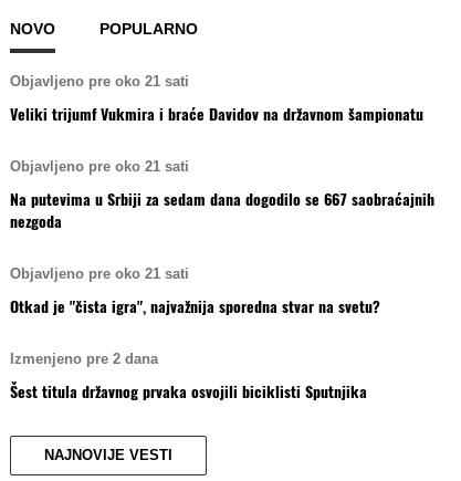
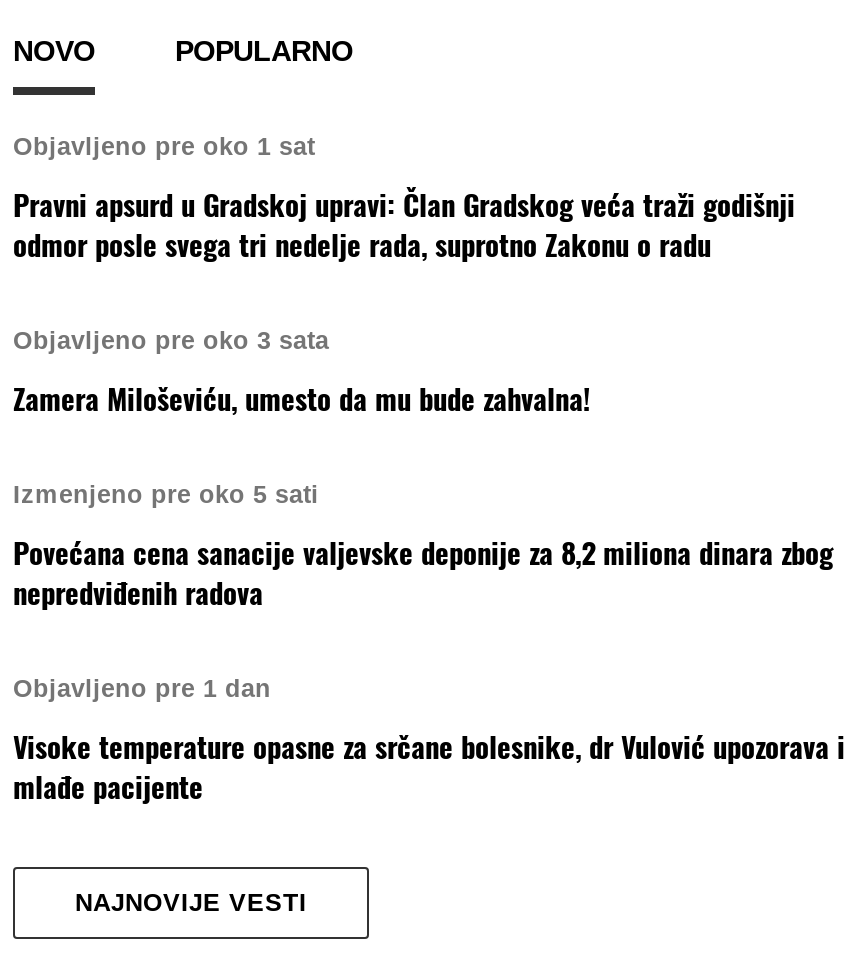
[10,74,189,89] Objavljeno pre oko 21 sati -> [13,132,315,160] Objavljeno pre oko 1 sat
[10,103,423,125] Veliki trijumf Vukmira i braće Davidov na državnom šampionatu -> [13,184,795,264] Pravni apsurd u Gradskoj upravi: Član Gradskog veća traži godišnji | odmor posle svega tri nedelje rada, suprotno Zakonu o radu
[10,159,189,174] Objavljeno pre oko 21 sati -> [13,326,329,354] Objavljeno pre oko 3 sata
[10,188,434,232] Na putevima u Srbiji za sedam dana dogodilo se 667 saobraćajnih | nezgoda -> [13,378,591,418] Zamera Miloševiću, umesto da mu bude zahvalna!
[10,266,189,282] Objavljeno pre oko 21 sati -> [13,480,319,508] Izmenjeno pre oko 5 sati
[10,295,380,317] Otkad je "čista igra", najvažnija sporedna stvar na svetu? -> [13,532,833,612] Povećana cena sanacije valjevske deponije za 8,2 miliona dinara zbog | nepredviđenih radova
[10,351,158,367] Izmenjeno pre 2 dana -> [13,674,271,702] Objavljeno pre 1 dan
[10,380,367,402] Šest titula državnog prvaka osvojili biciklisti Sputnjika -> [13,726,845,806] Visoke temperature opasne za srčane bolesnike, dr Vulović upozorava i | mlađe pacijente

